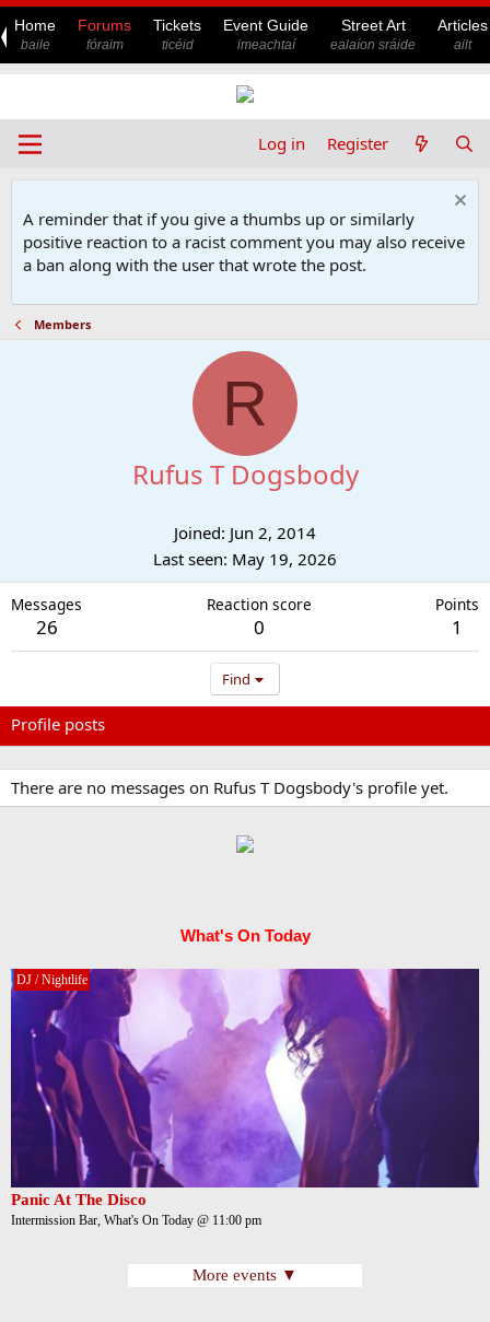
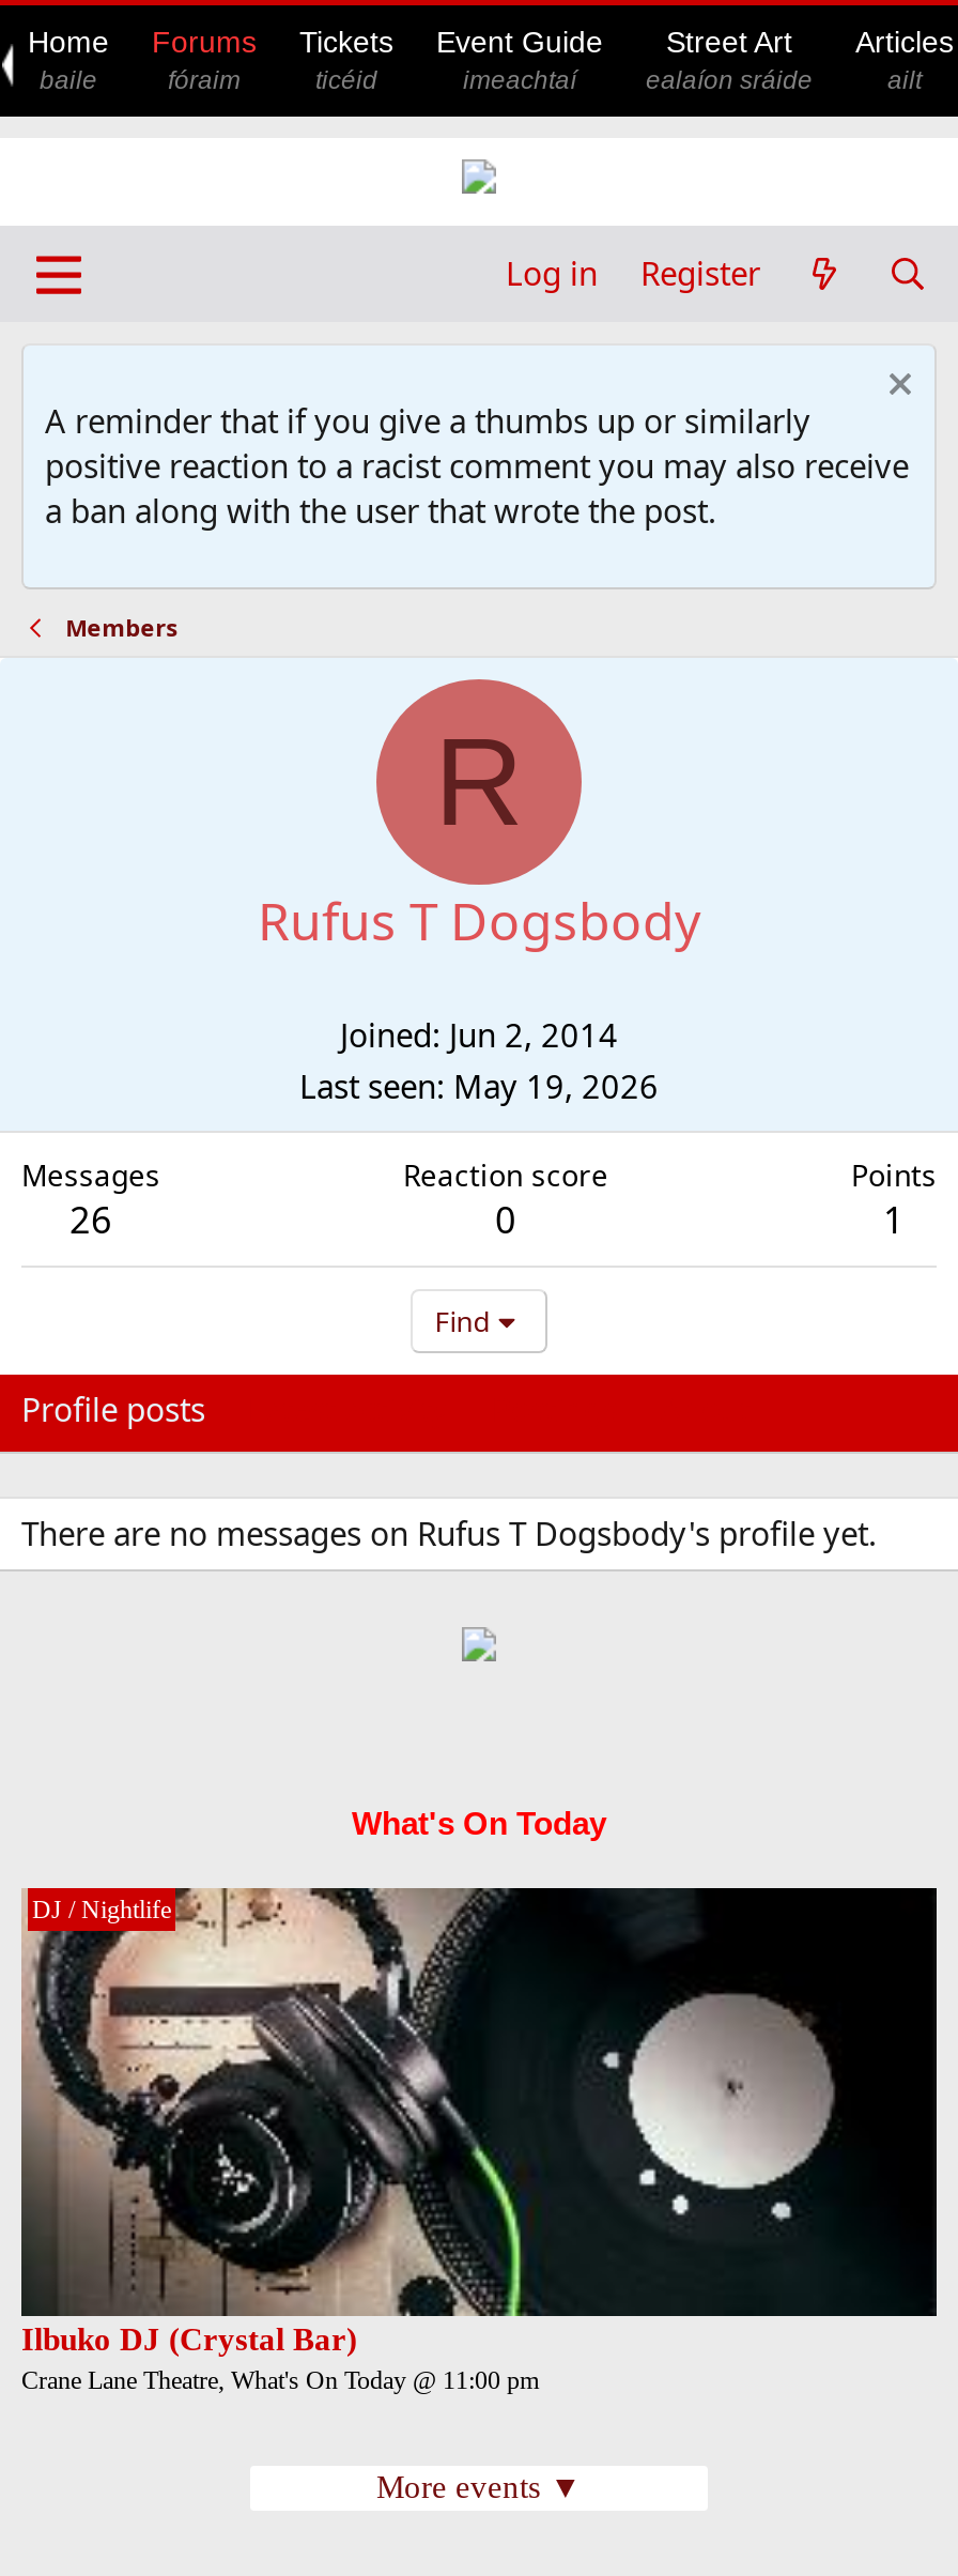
[10,968,480,1228] [image] | Panic At The Disco | Intermission Bar, What's On Today @ 11:00 pm -> [21,1886,939,2395] [image] | Ilbuko DJ (Crystal Bar) | Crane Lane Theatre, What's On Today @ 11:00 pm

